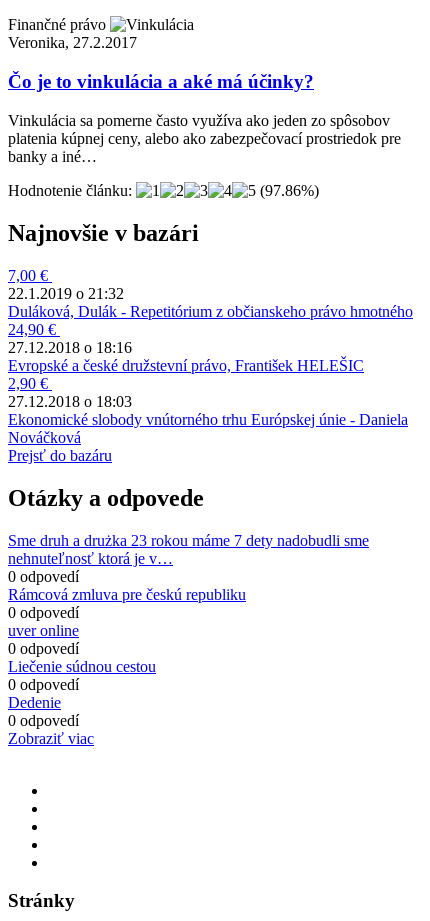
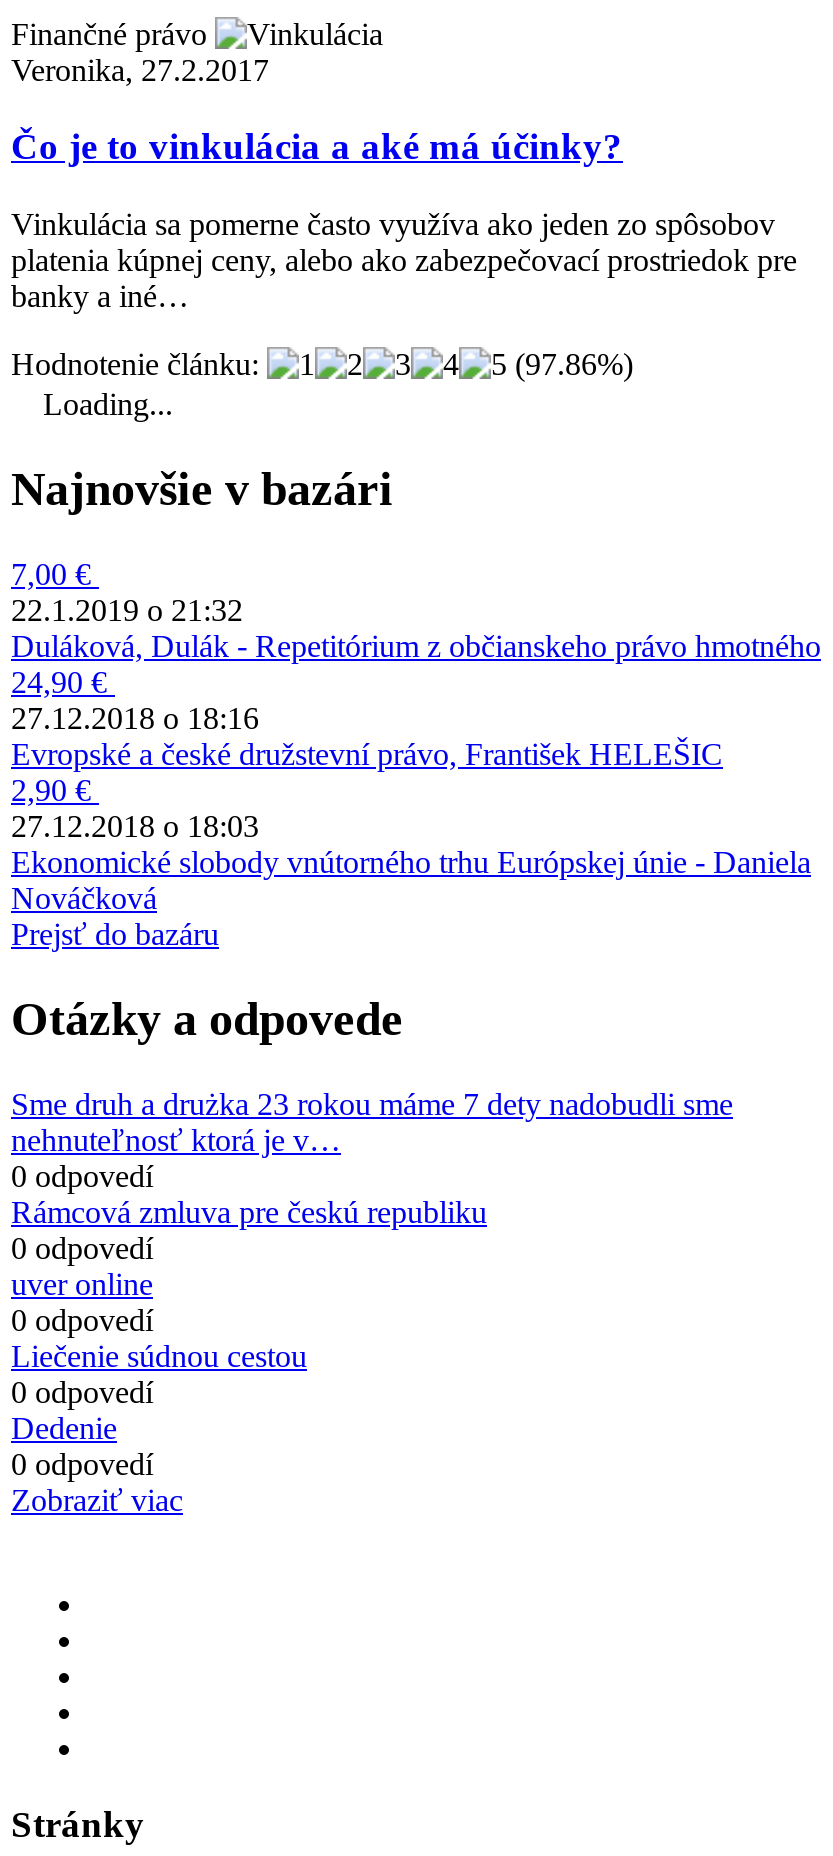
none -> [43,387,173,421] Loading...

